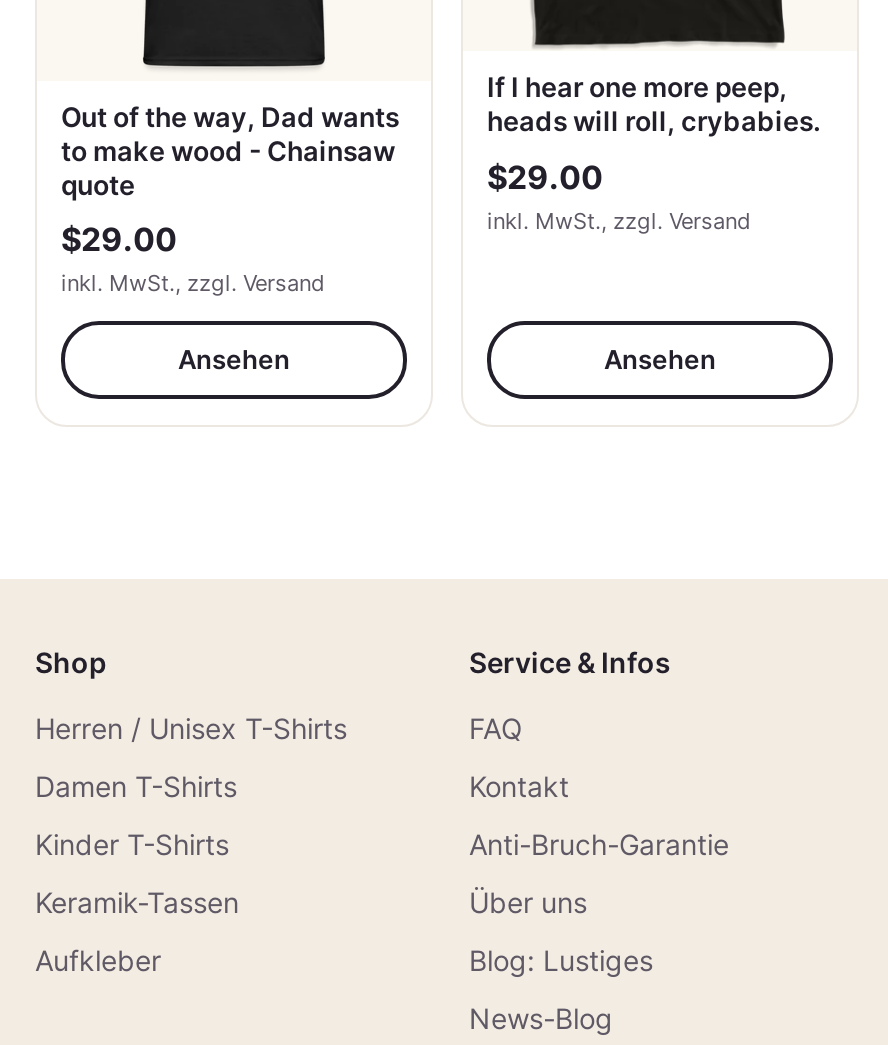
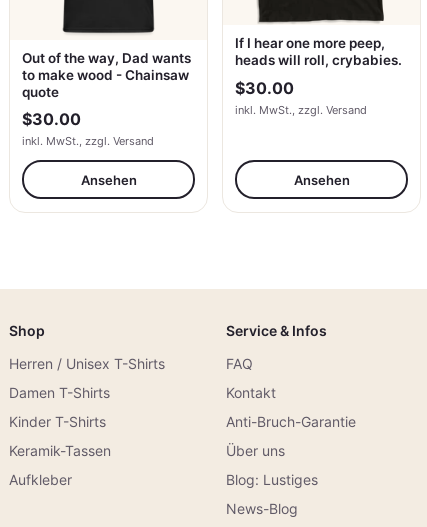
[487,157,603,197] $29.00 -> [235,78,294,98] $30.00
[61,219,177,259] $29.00 -> [22,109,81,129] $30.00

